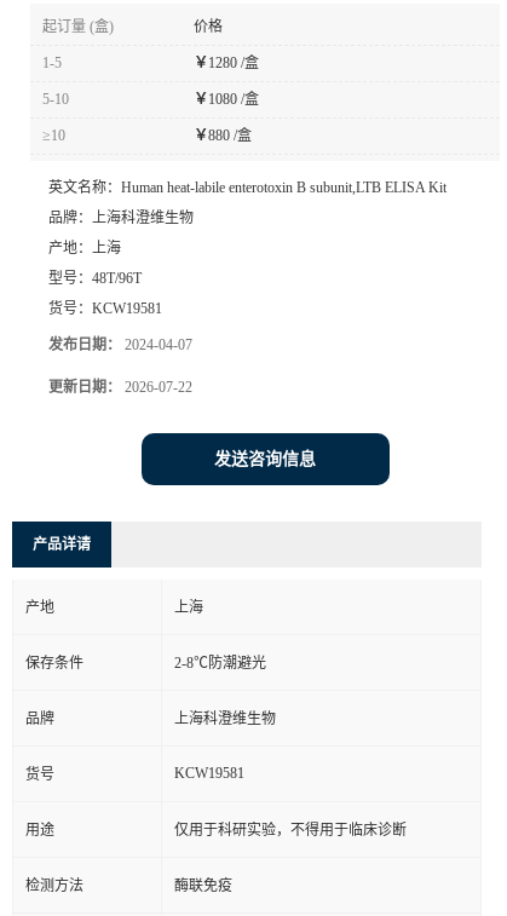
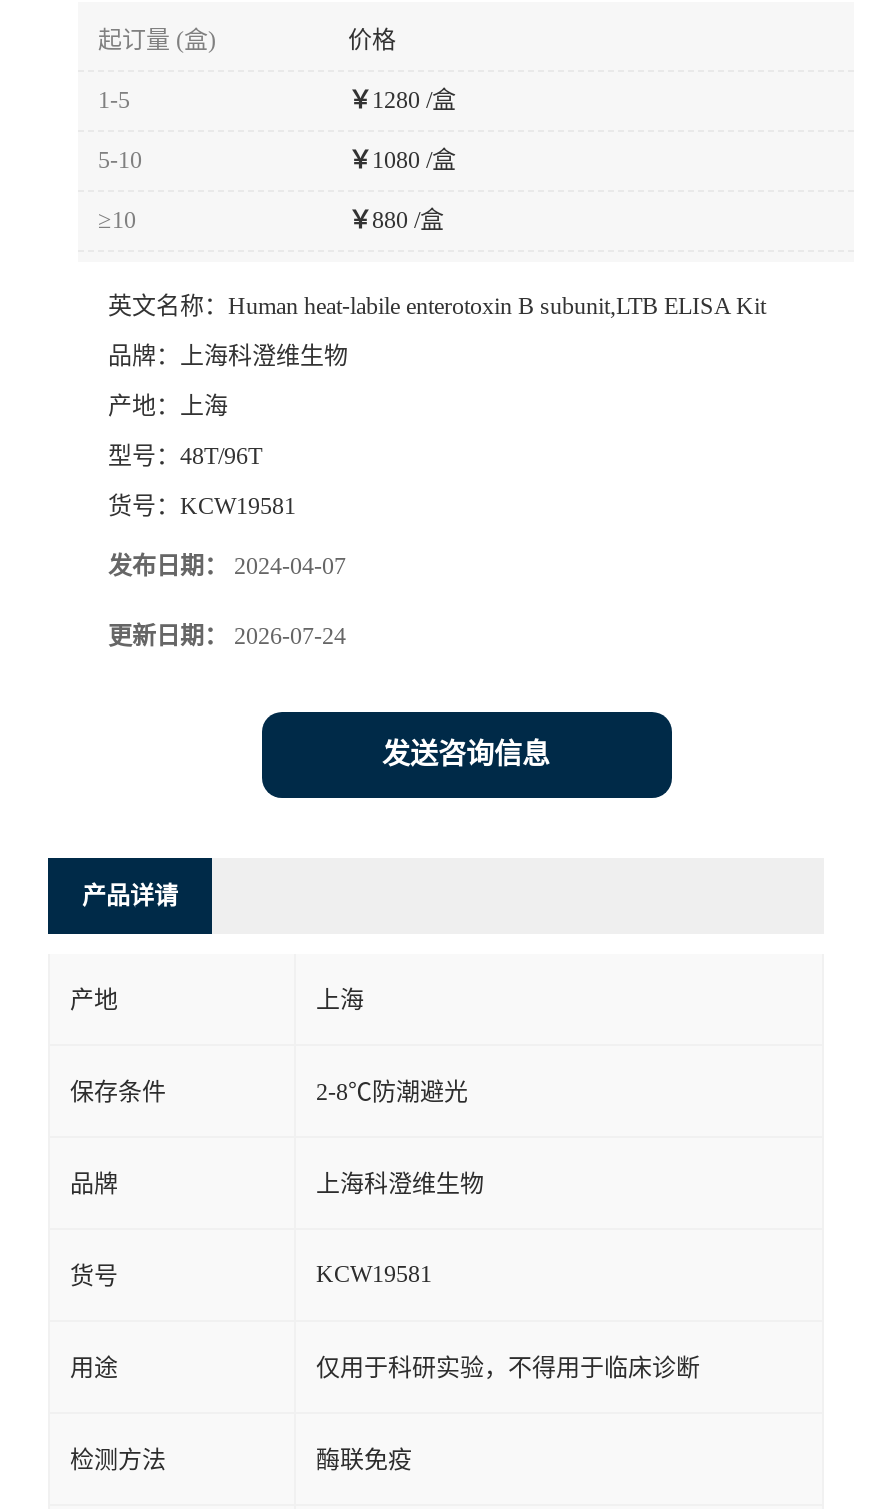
[48,378,192,395] 更新日期：2026-07-22 -> [108,621,346,649] 更新日期：2026-07-24

